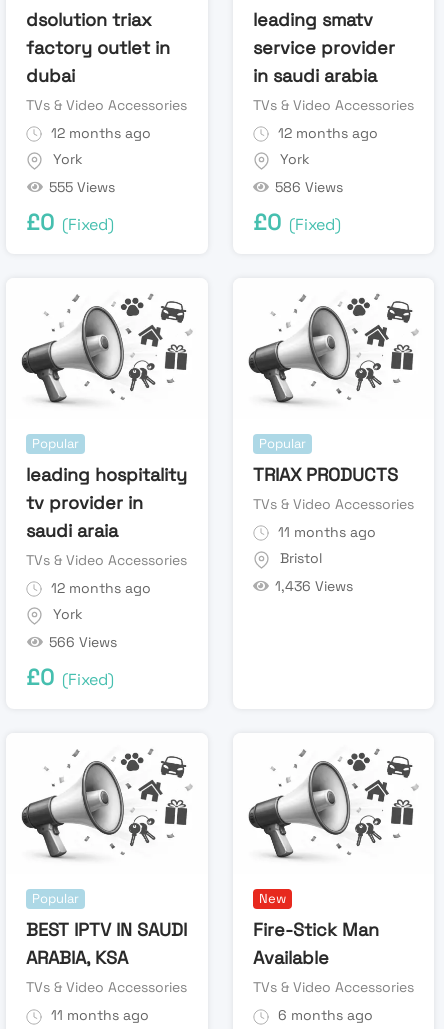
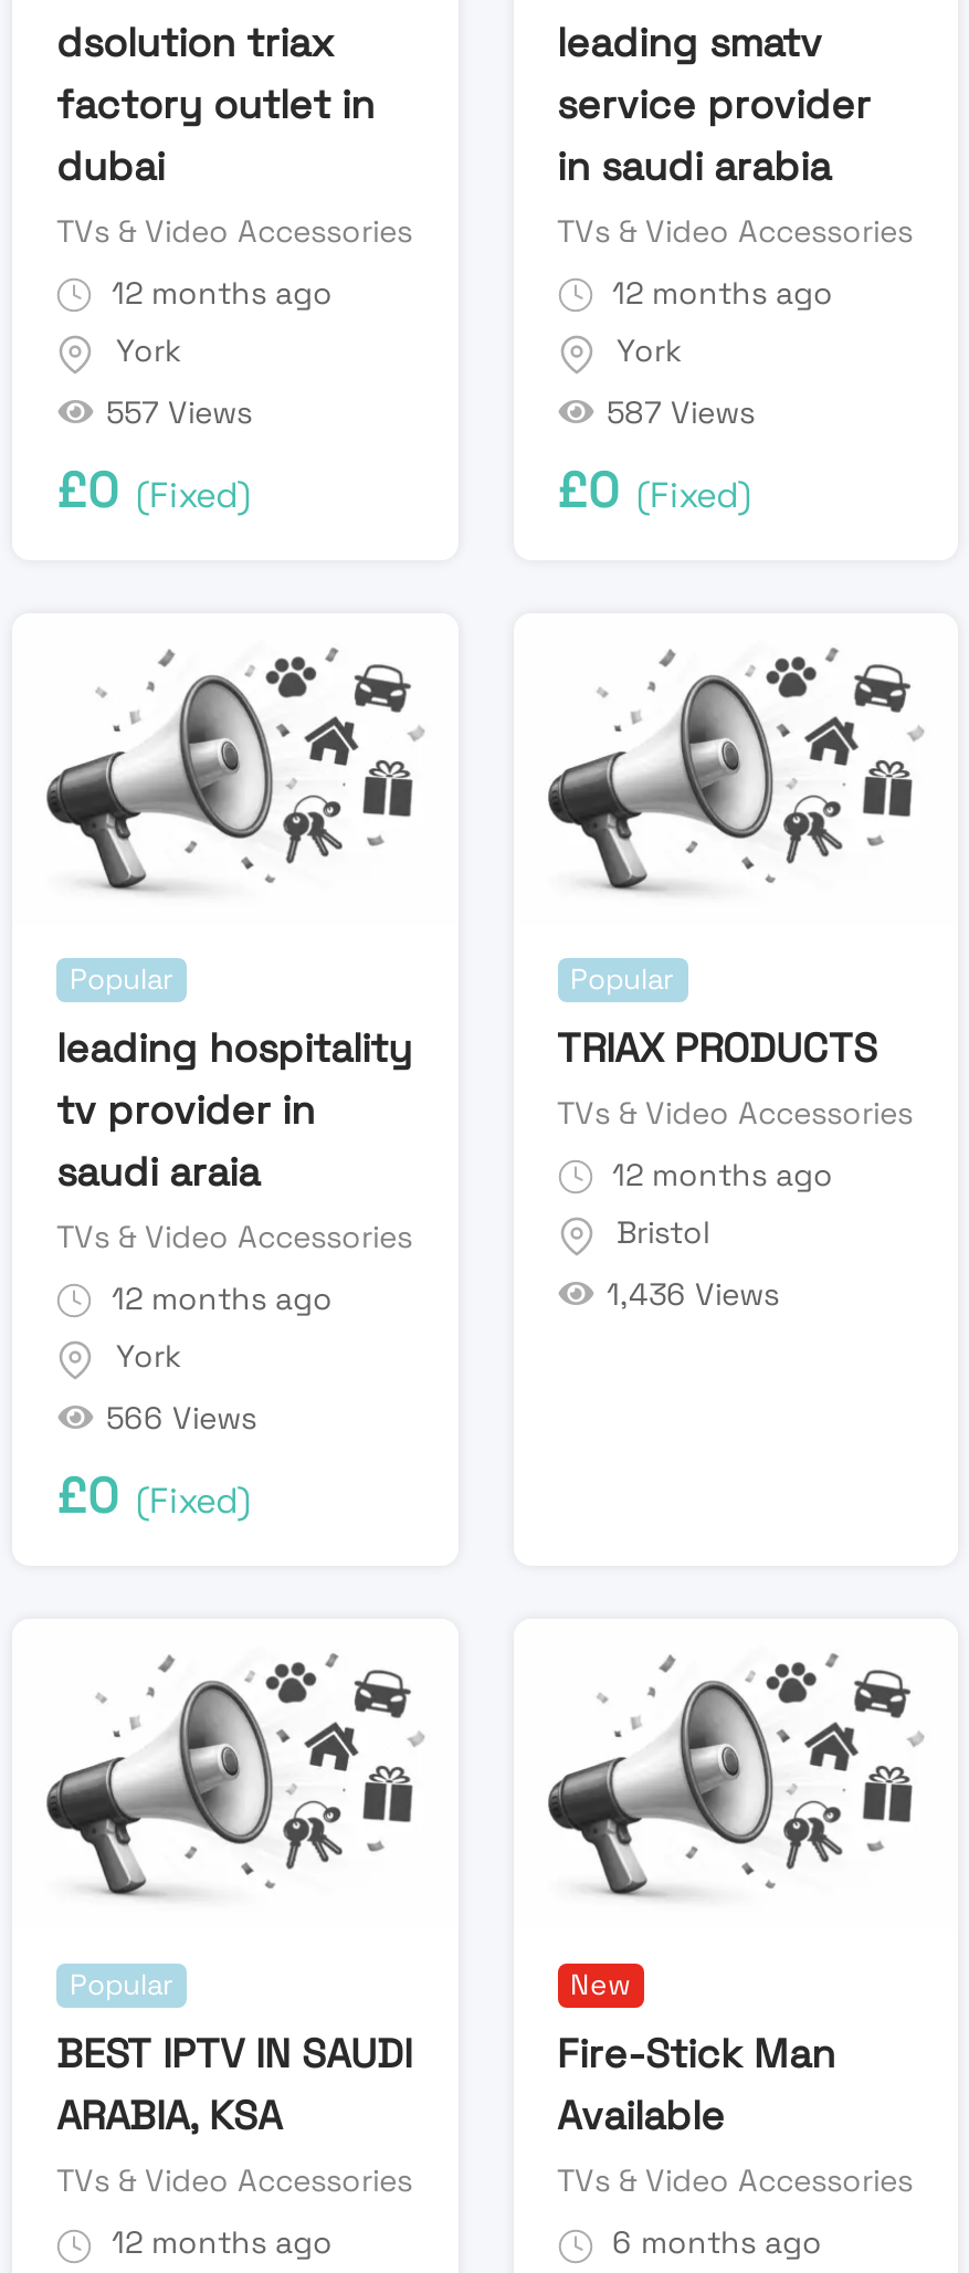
[48,178,114,196] 555 Views -> [106,392,252,432] 557 Views
[275,178,343,196] 586 Views -> [607,392,755,432] 587 Views
[273,523,375,541] 11 months ago -> [603,1155,833,1194] 12 months ago
[47,1006,149,1024] 11 months ago -> [103,2222,333,2262] 12 months ago

